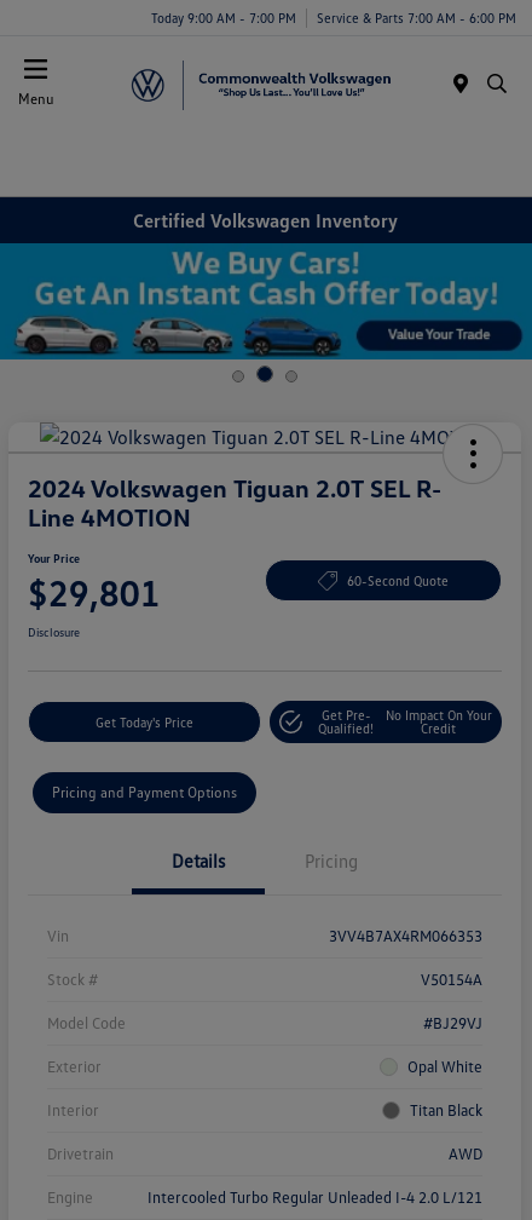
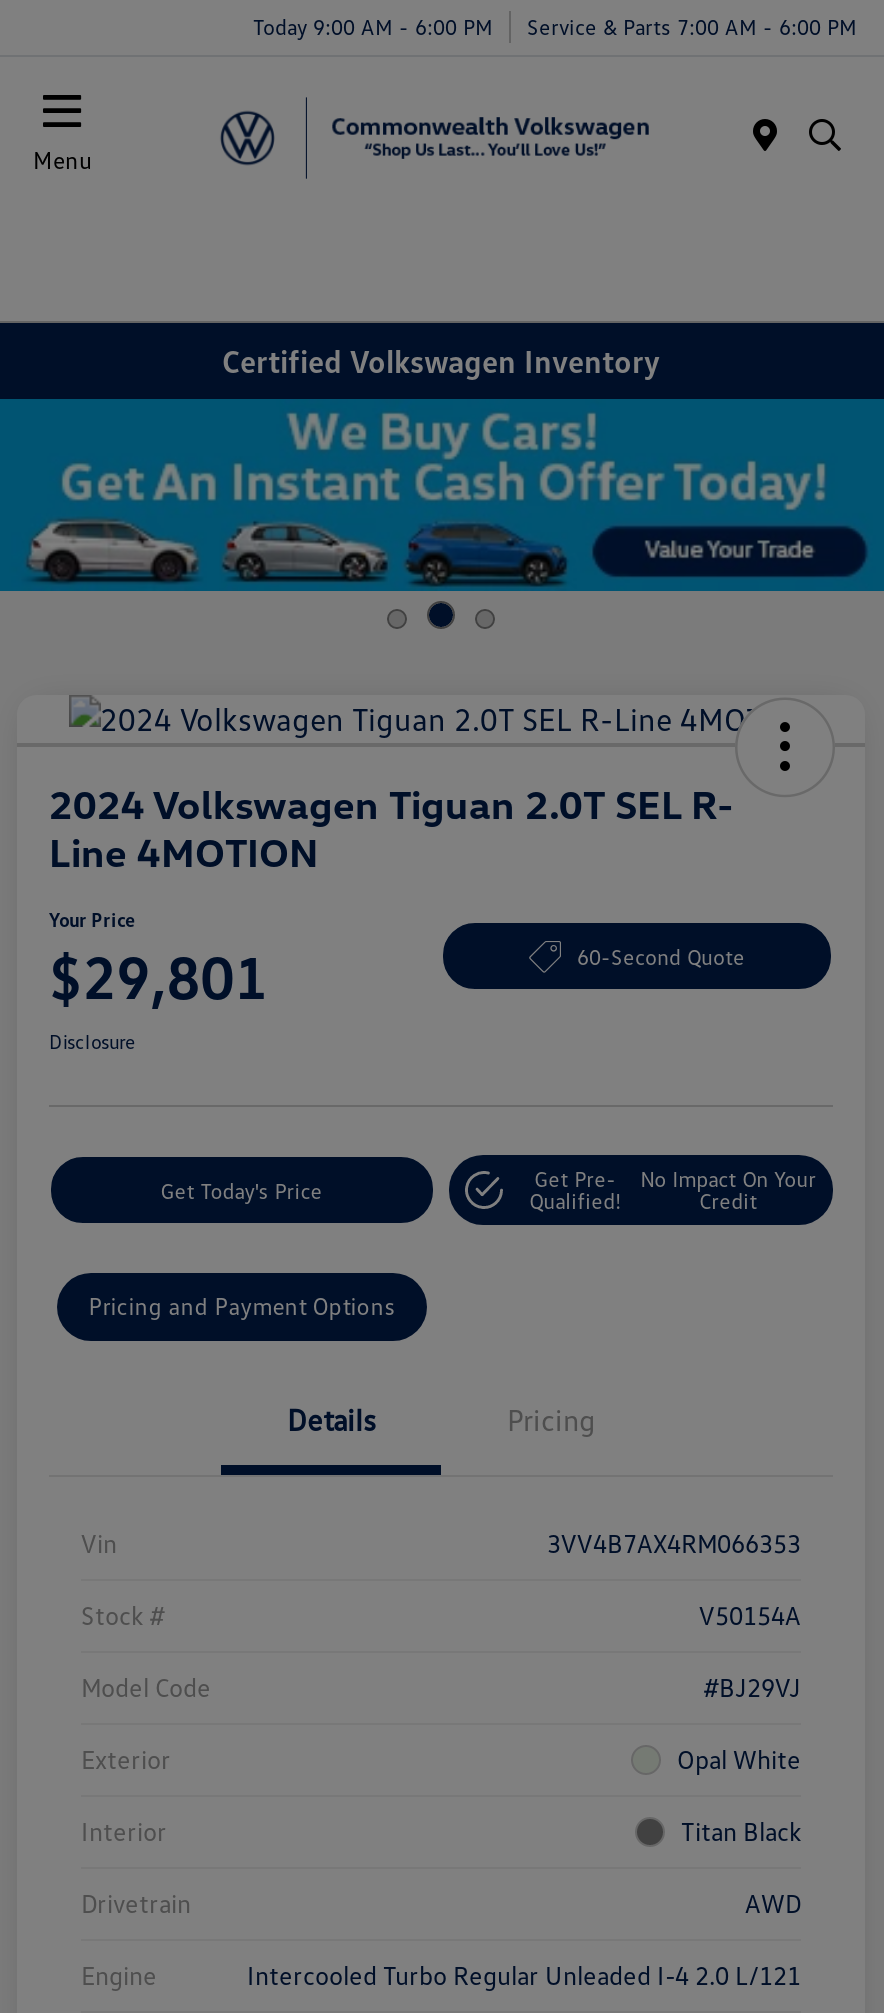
[151,9,516,25] Today 9:00 AM - 7:00 PM Service & Parts 7:00 AM - 6:00 PM -> [253,12,857,38] Today 9:00 AM - 6:00 PM Service & Parts 7:00 AM - 6:00 PM

